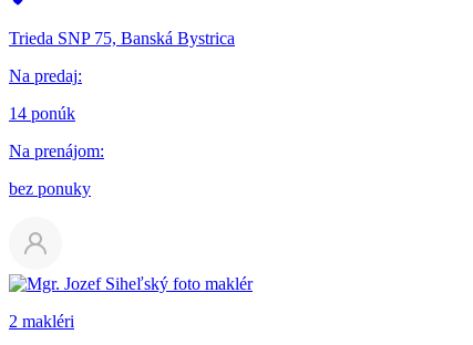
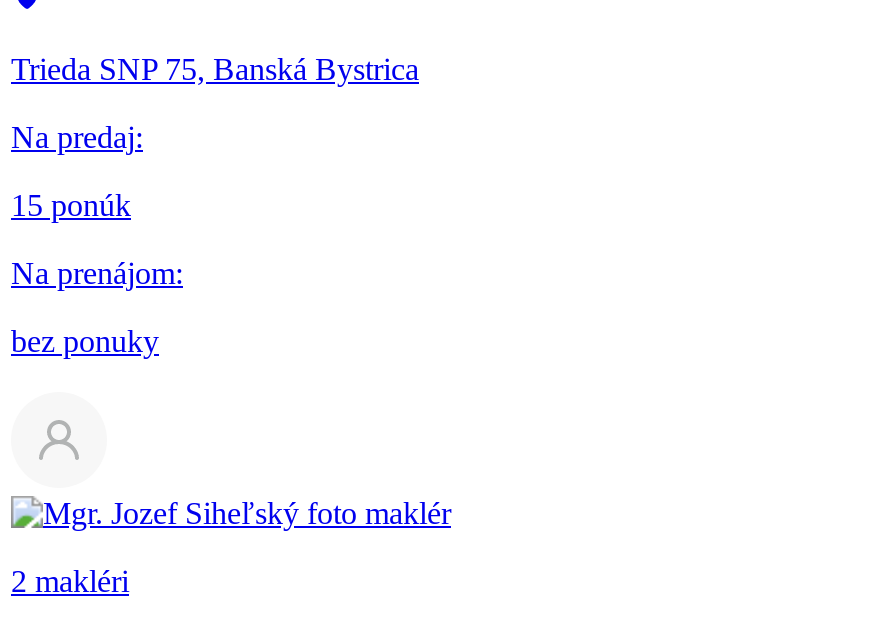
[9,104,75,123] 14 ponúk -> [11,188,131,222] 15 ponúk

